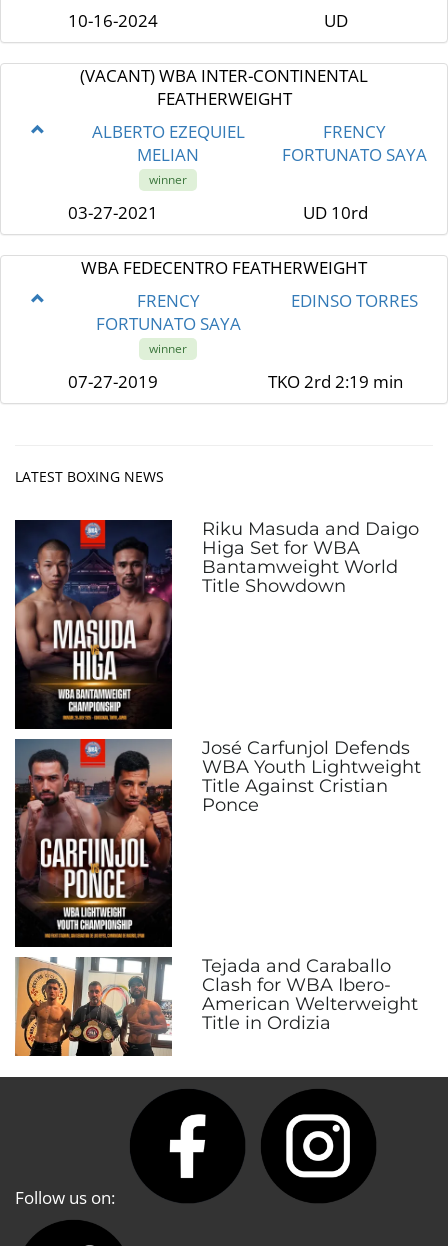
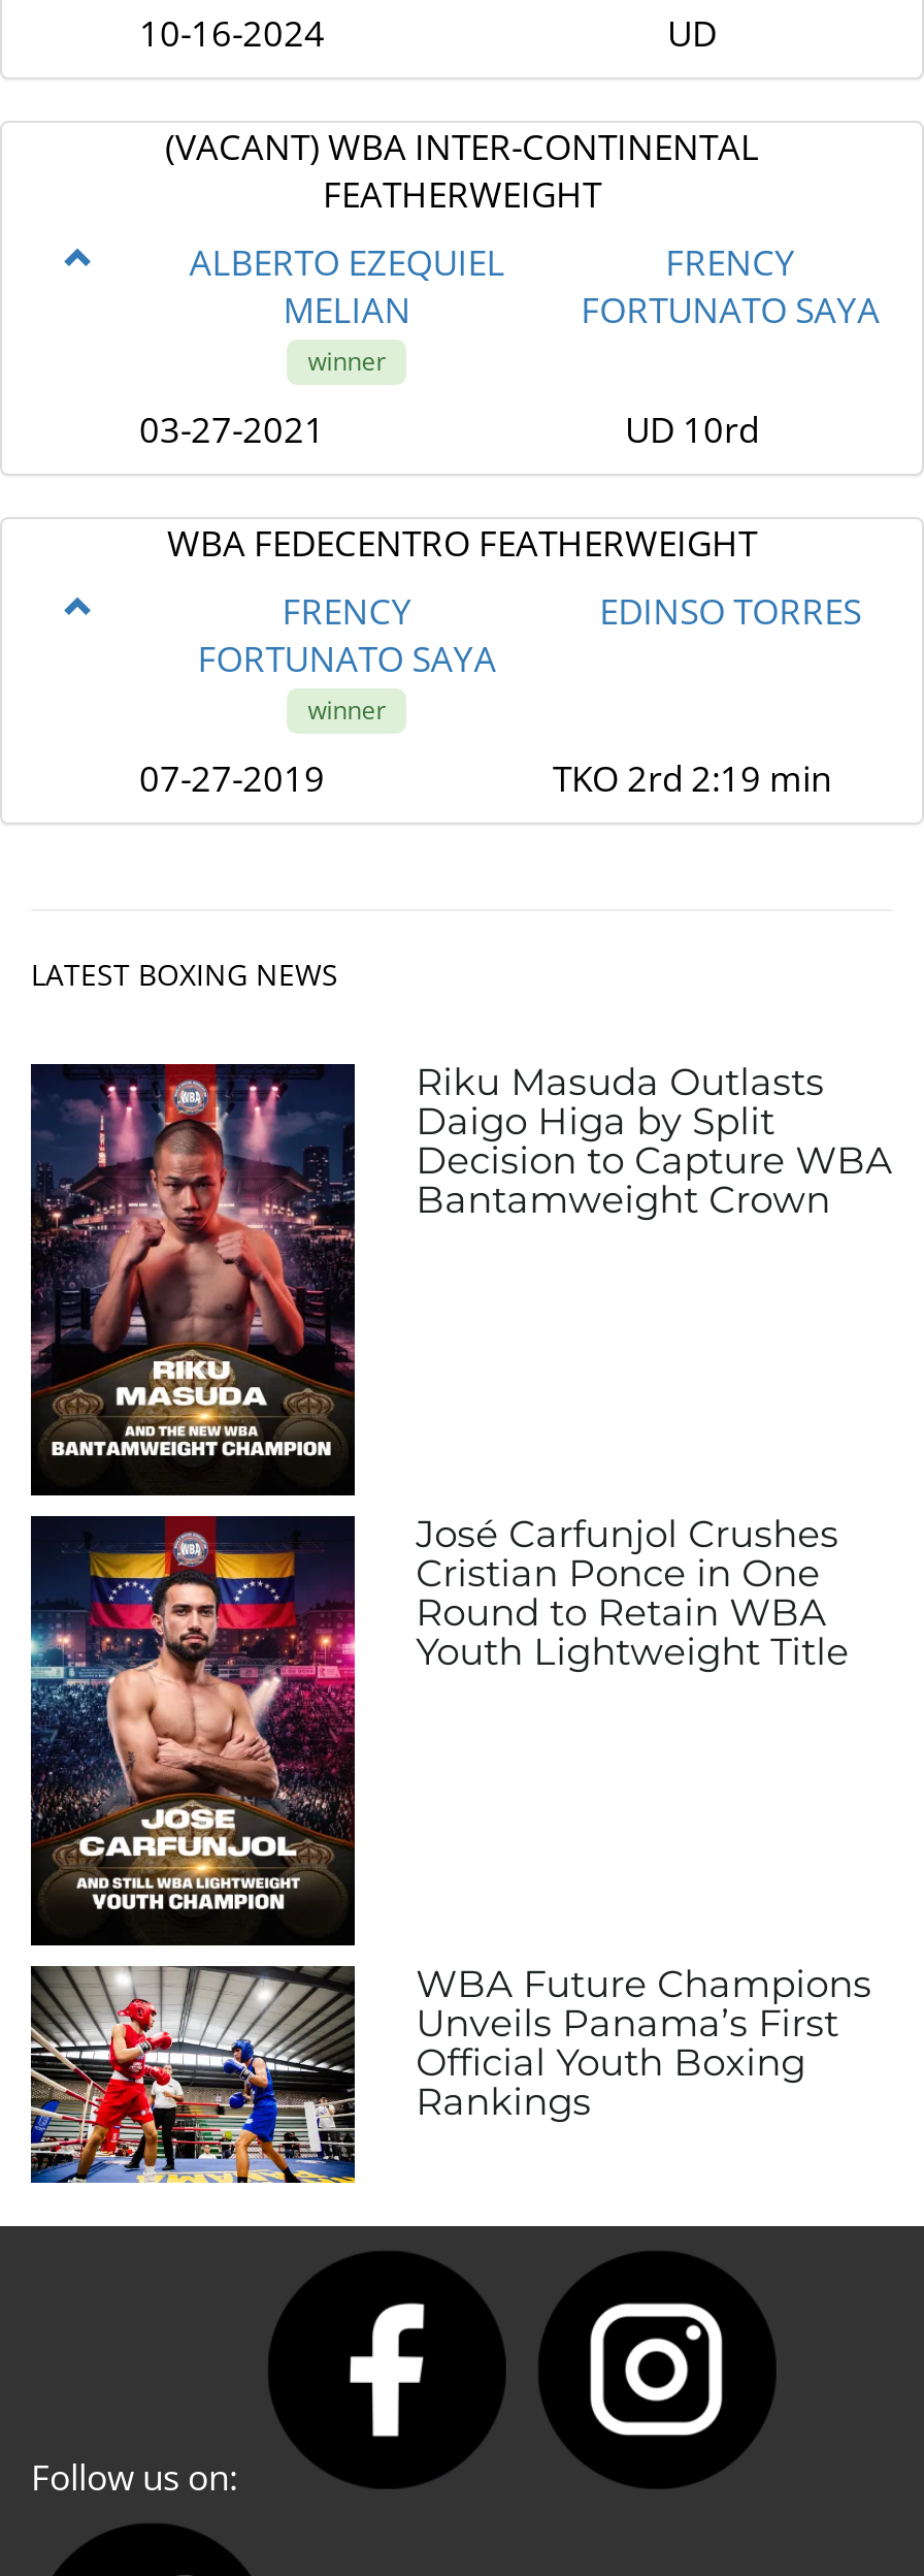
[14,518,419,720] [image] | Riku Masuda and Daigo | Higa Set for WBA | Bantamweight World | Title Showdown -> [29,1060,892,1473] [image] | Riku Masuda Outlasts | Daigo Higa by Split | Decision to Capture WBA | Bantamweight Crown
[14,737,421,938] [image] | José Carfunjol Defends | WBA Youth Lightweight | Title Against Cristian | Ponce -> [29,1512,849,1923] [image] | José Carfunjol Crushes | Cristian Ponce in One | Round to Retain WBA | Youth Lightweight Title
[14,955,418,1057] [image] | Tejada and Caraballo | Clash for WBA Ibero- | American Welterweight | Title in Ordizia -> [29,1963,872,2185] [image] | WBA Future Champions | Unveils Panama’s First | Official Youth Boxing | Rankings

